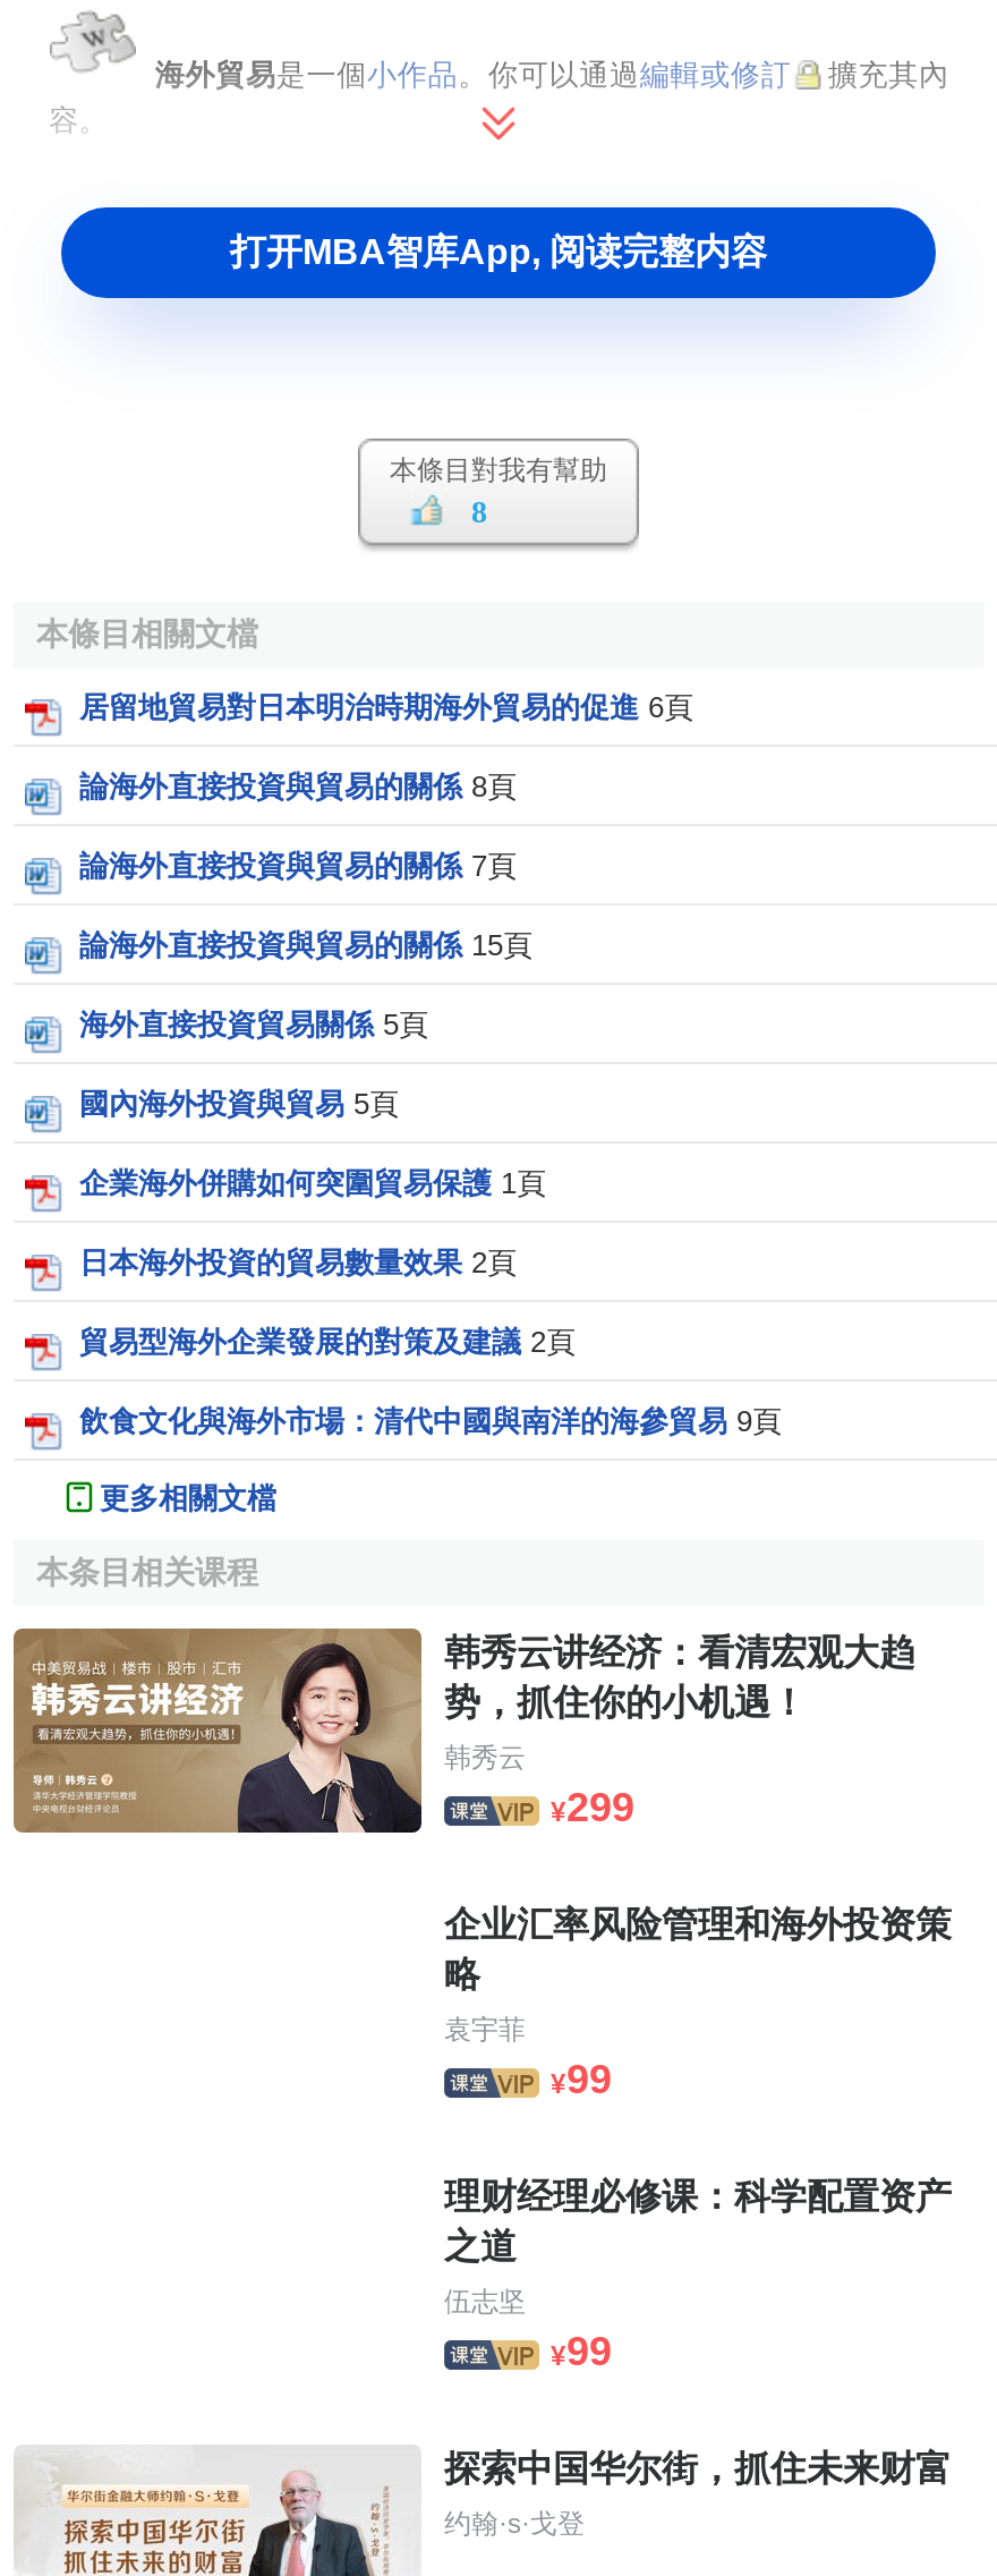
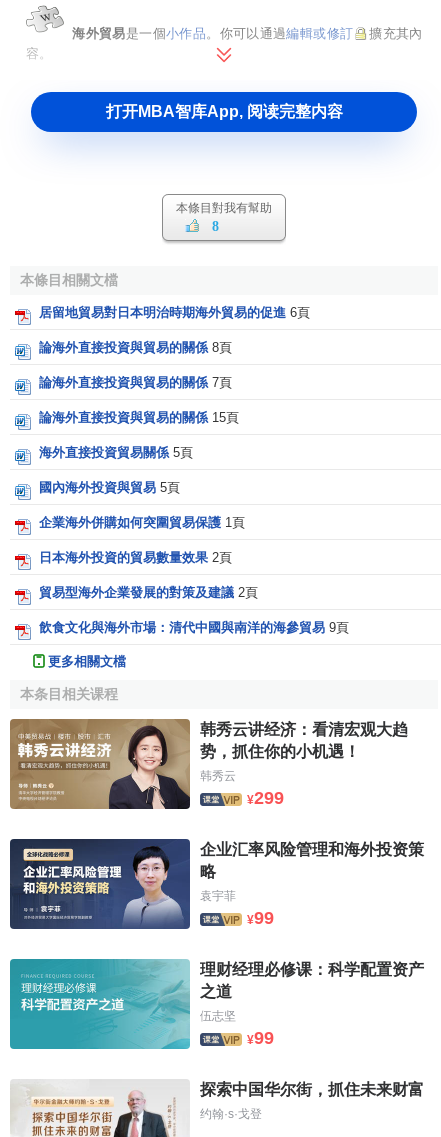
none -> [9,838,191,930] [image]
none -> [9,958,191,1050] [image]

